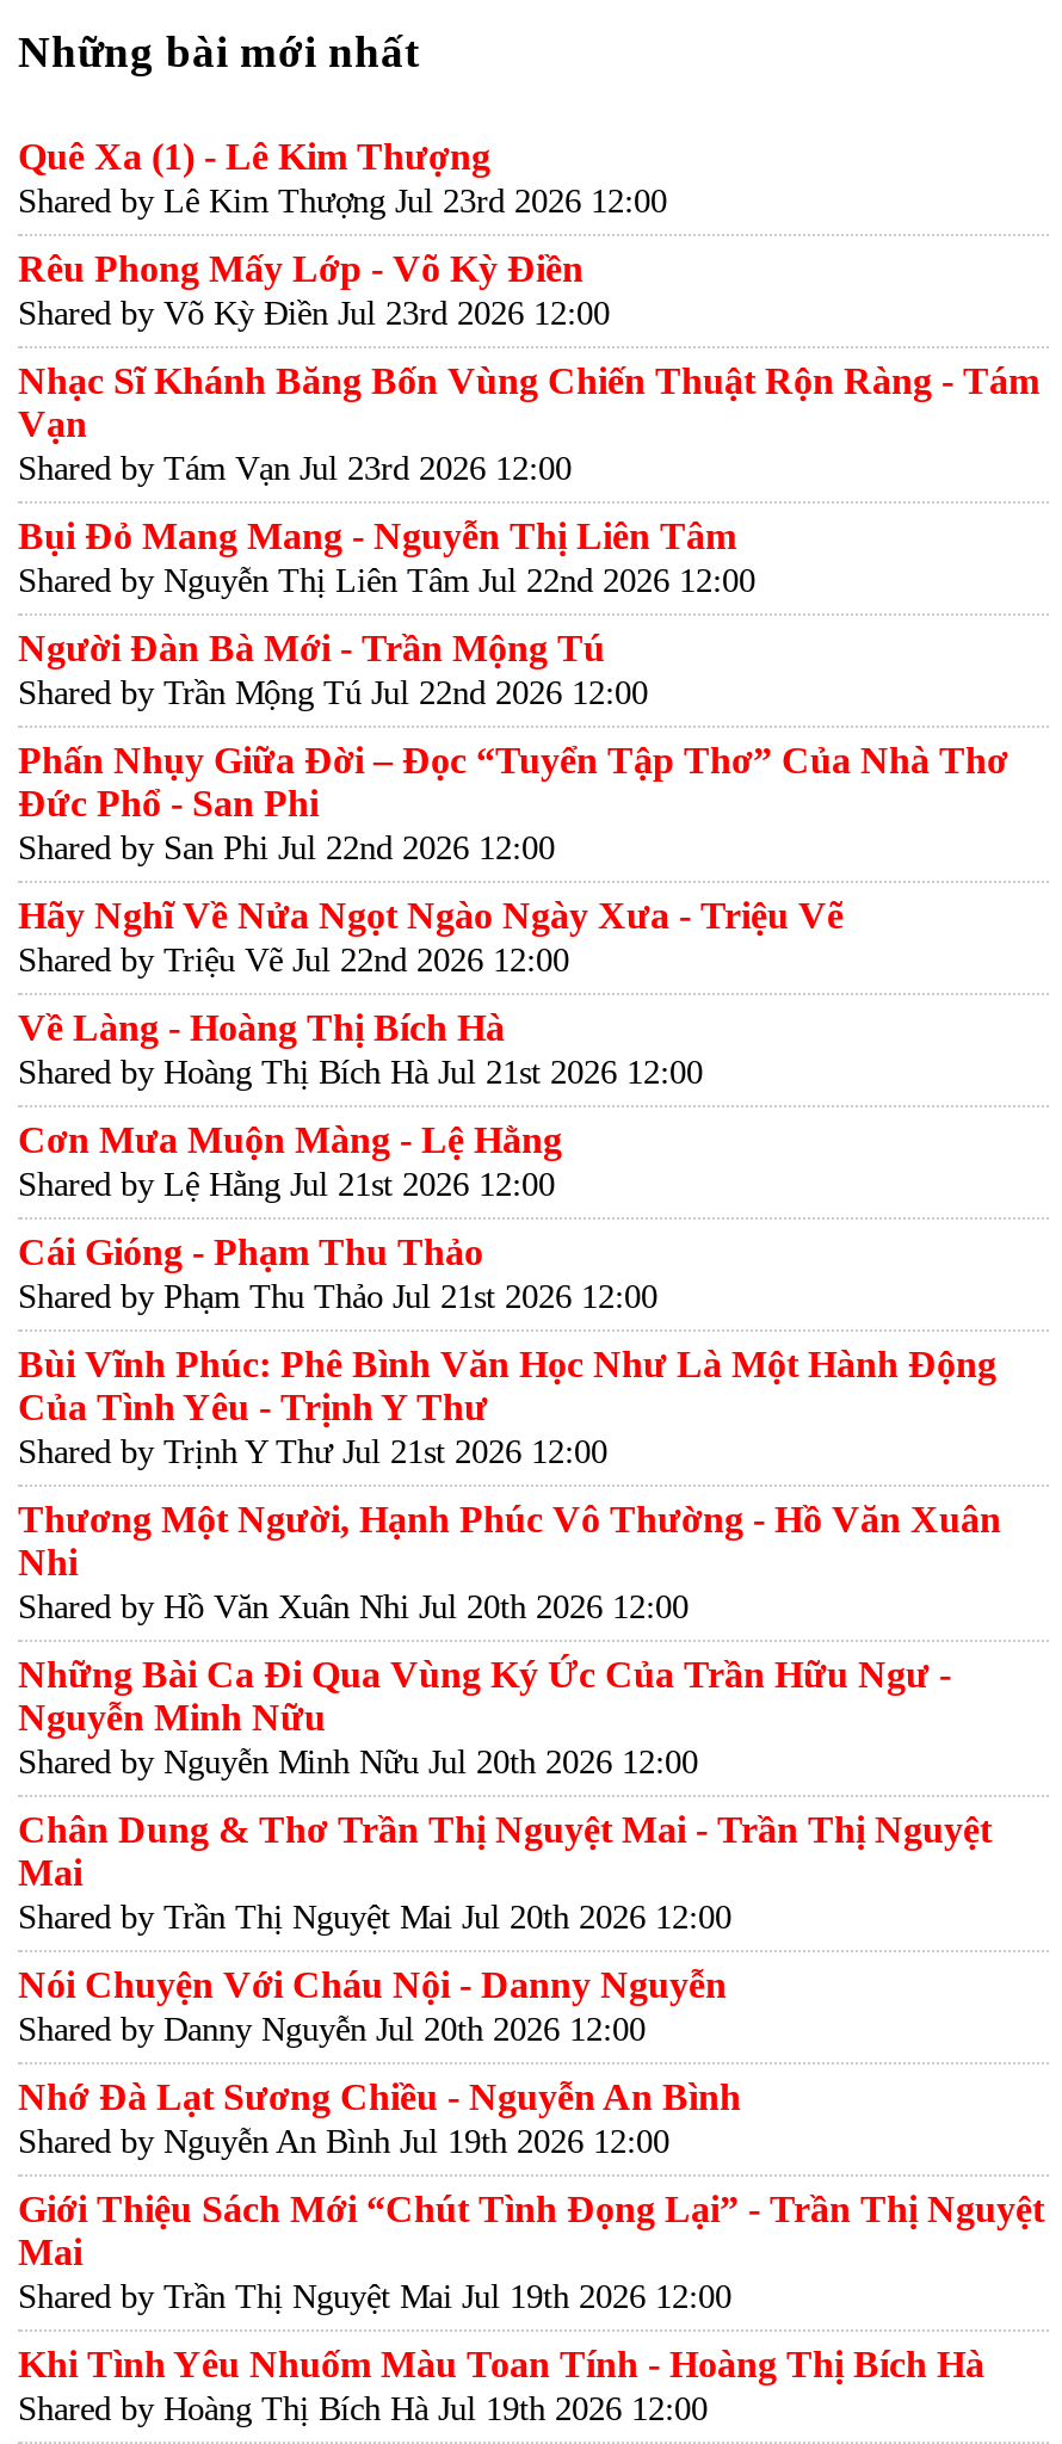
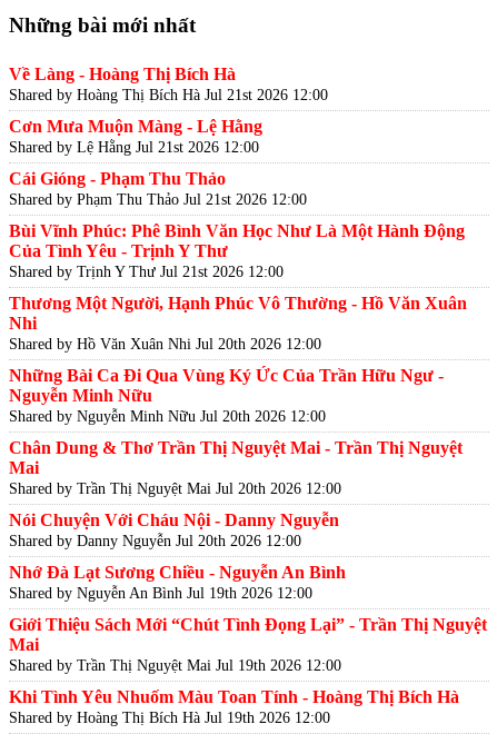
[18,136,1039,979] Quê Xa (1) - Lê Kim Thượng | Shared by Lê Kim Thượng Jul 23rd 2026 12:00 | Rêu Phong Mấy Lớp - Võ Kỳ Điền | Shared by Võ Kỳ Điền Jul 23rd 2026 12:00 | Nhạc Sĩ Khánh Băng Bốn Vùng Chiến Thuật Rộn Ràng - Tám | Vạn | Shared by Tám Vạn Jul 23rd 2026 12:00 | Bụi Đỏ Mang Mang - Nguyễn Thị Liên Tâm | Shared by Nguyễn Thị Liên Tâm Jul 22nd 2026 12:00 | Người Đàn Bà Mới - Trần Mộng Tú | Shared by Trần Mộng Tú Jul 22nd 2026 12:00 | Phấn Nhụy Giữa Đời – Đọc “Tuyển Tập Thơ” Của Nhà Thơ | Đức Phổ - San Phi | Shared by San Phi Jul 22nd 2026 12:00 | Hãy Nghĩ Về Nửa Ngọt Ngào Ngày Xưa - Triệu Vẽ | Shared by Triệu Vẽ Jul 22nd 2026 12:00 -> none

